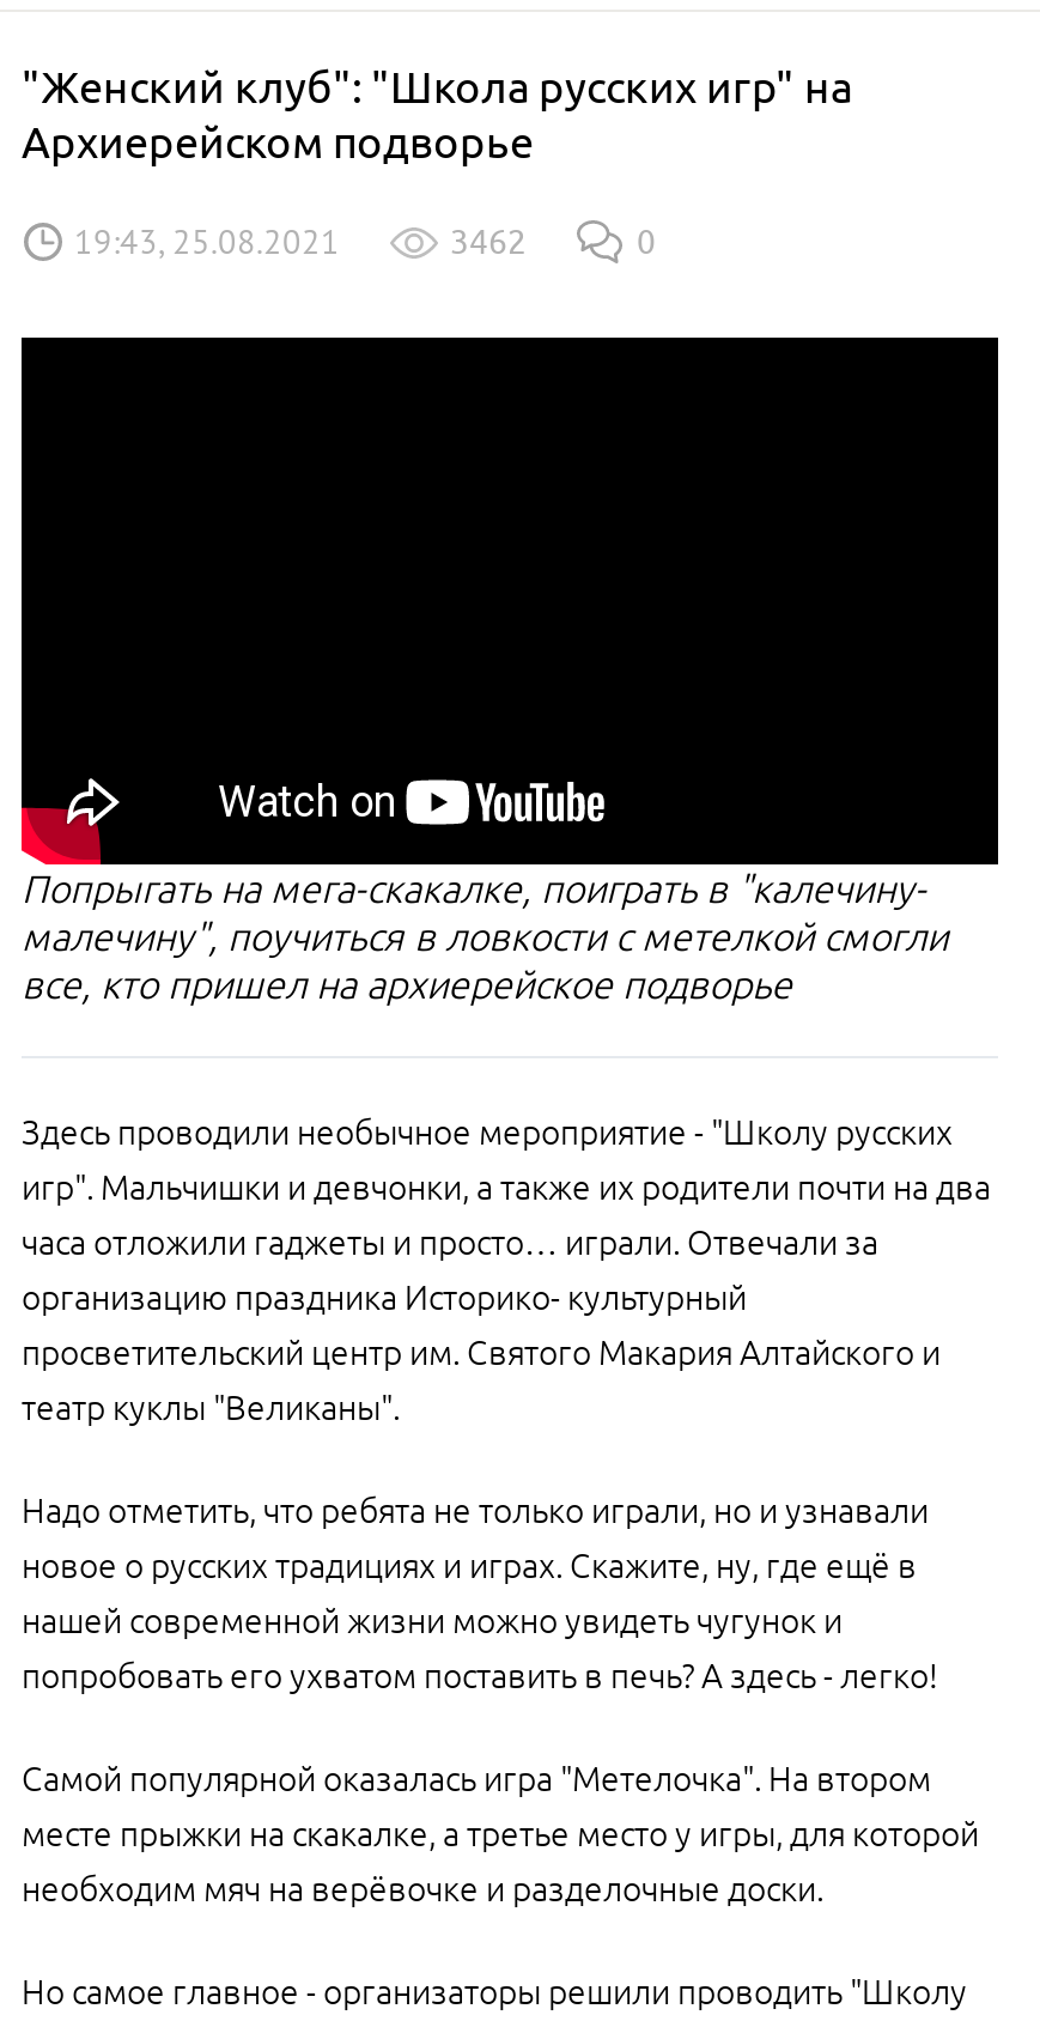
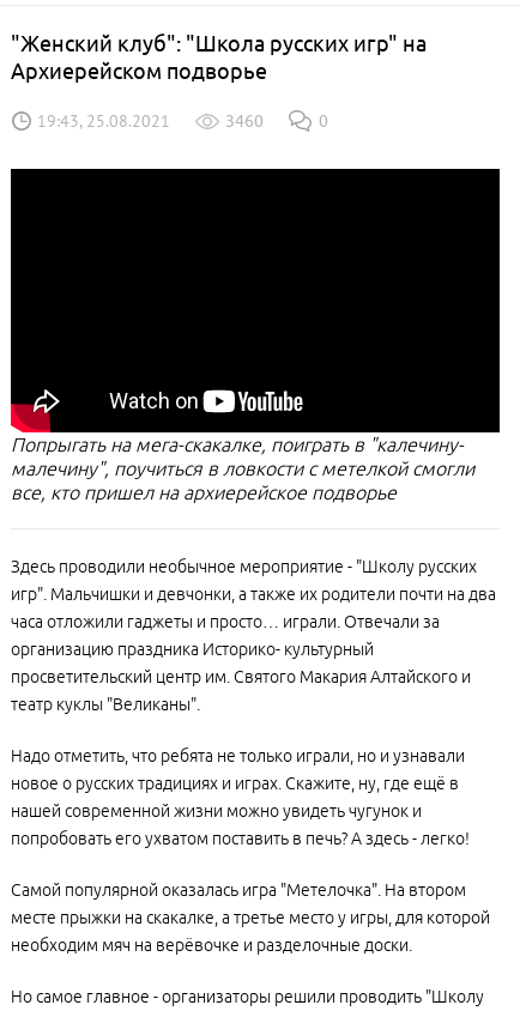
[450,223,527,261] 3462 -> [225,111,264,131] 3460

